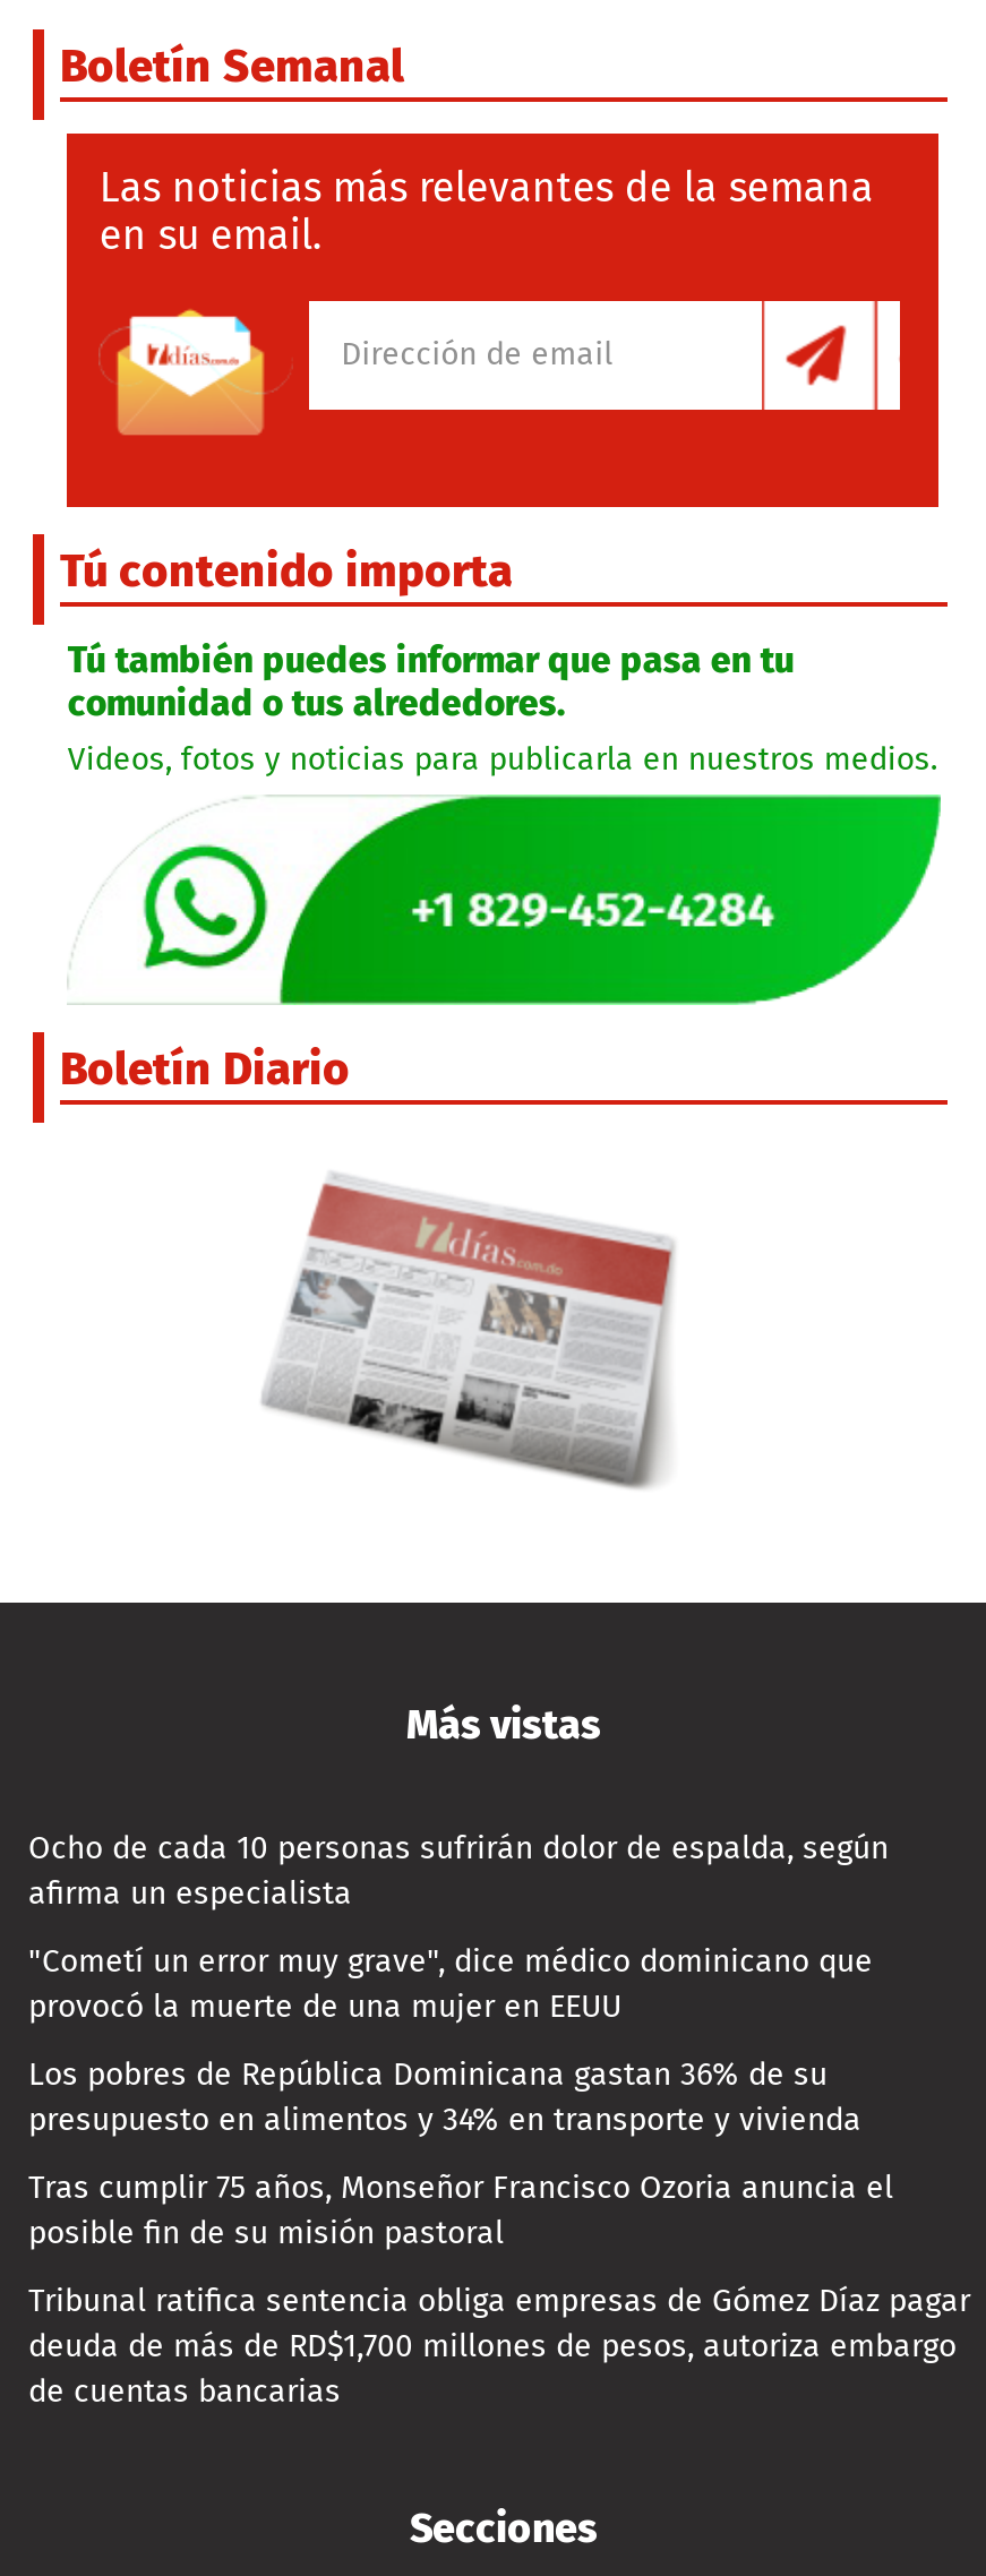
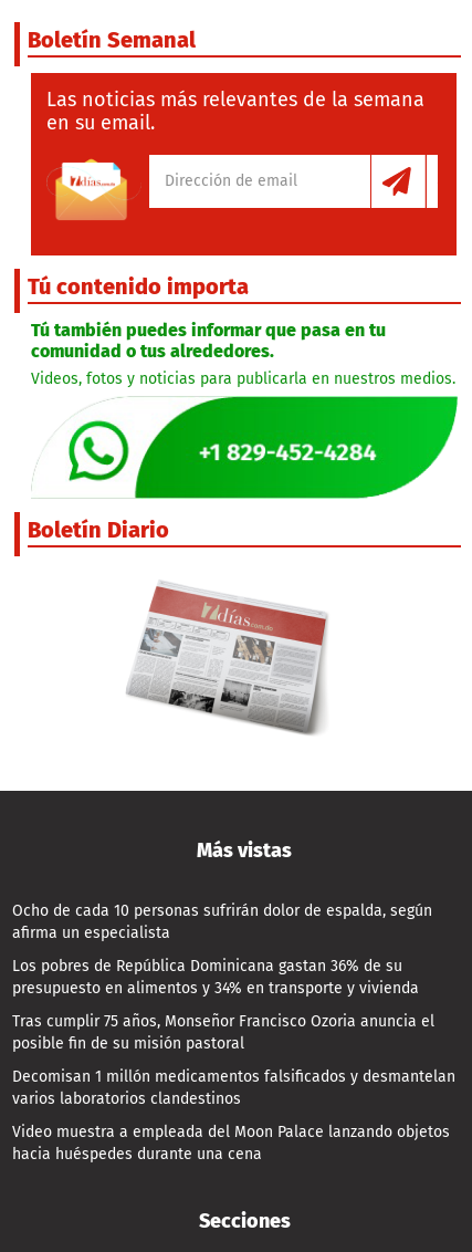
[28,1942,873,2025] "Cometí un error muy grave", dice médico dominicano que | provocó la muerte de una mujer en EEUU -> none
moved [28,2055,893,2252] -> [12,956,434,1053]: Los pobres de República Dominicana gastan 36% de su | presupuesto en alimentos y 34% en transporte y vivienda | Tras cumplir 75 años, Monseñor Francisco Ozoria anuncia el | posible fin de su misión pastoral
[28,2281,970,2410] Tribunal ratifica sentencia obliga empresas de Gómez Díaz pagar | deuda de más de RD$1,700 millones de pesos, autoriza embargo | de cuentas bancarias -> [12,1067,455,1163] Decomisan 1 millón medicamentos falsificados y desmantelan | varios laboratorios clandestinos | Video muestra a empleada del Moon Palace lanzando objetos | hacia huéspedes durante una cena

